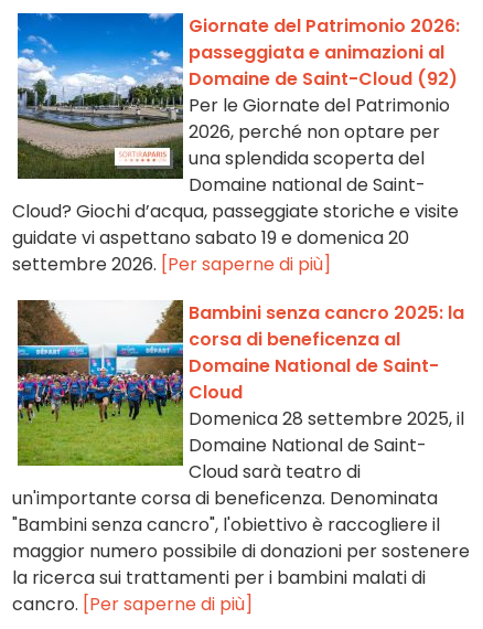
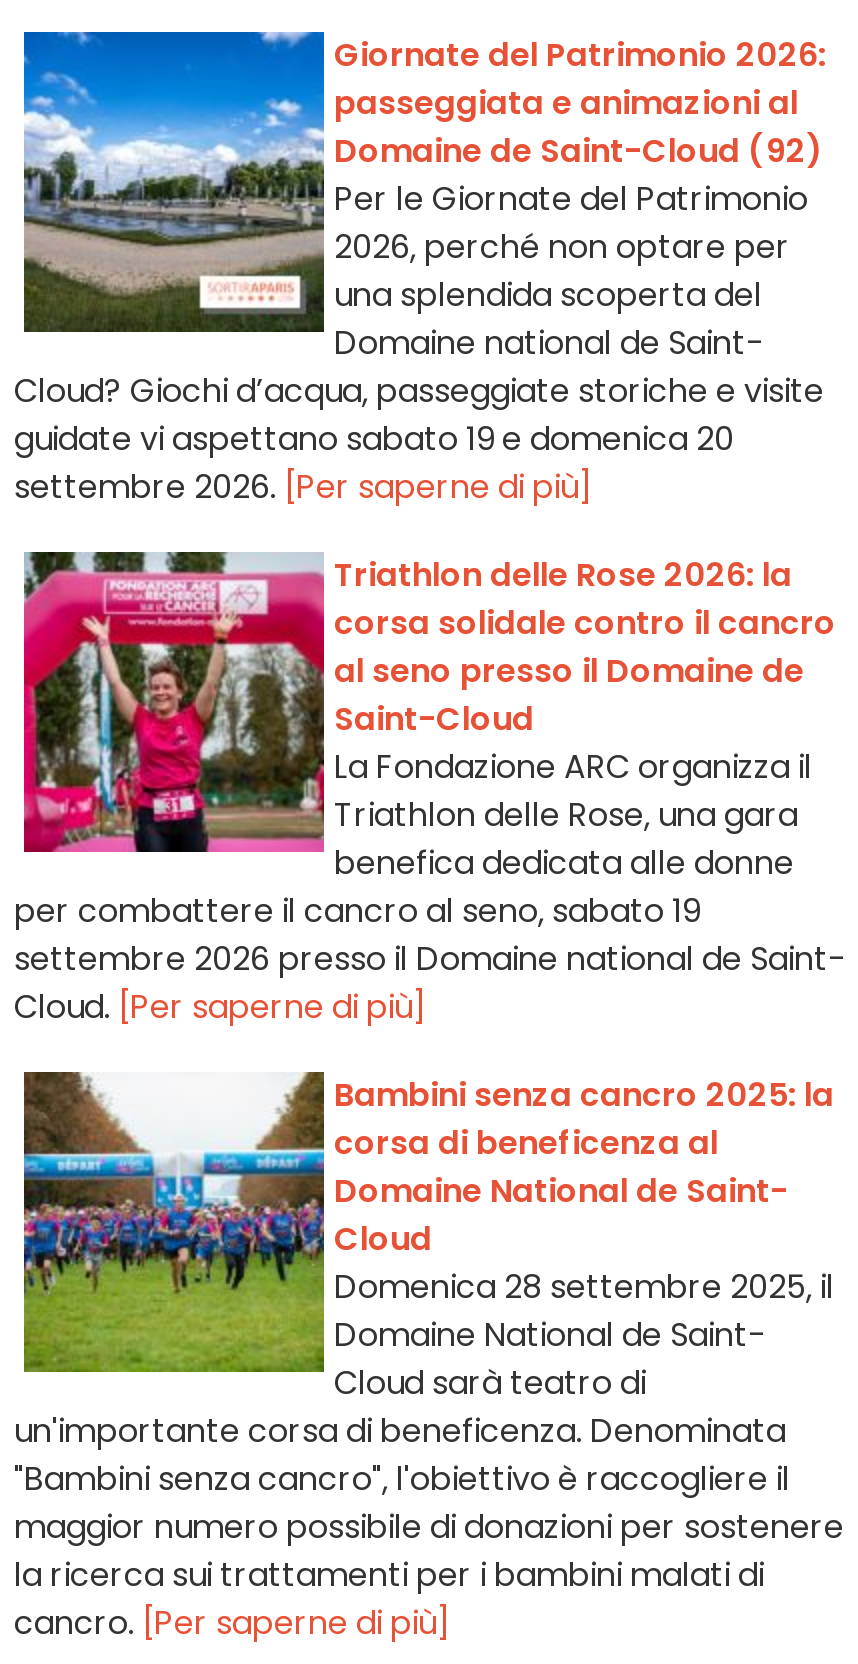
none -> [14,550,846,1030] [image] | Triathlon delle Rose 2026: la | corsa solidale contro il cancro | al seno presso il Domaine de | Saint-Cloud | La Fondazione ARC organizza il | Triathlon delle Rose, una gara | benefica dedicata alle donne | per combattere il cancro al seno, sabato 19 | settembre 2026 presso il Domaine national de Saint- | Cloud. [Per saperne di più]

